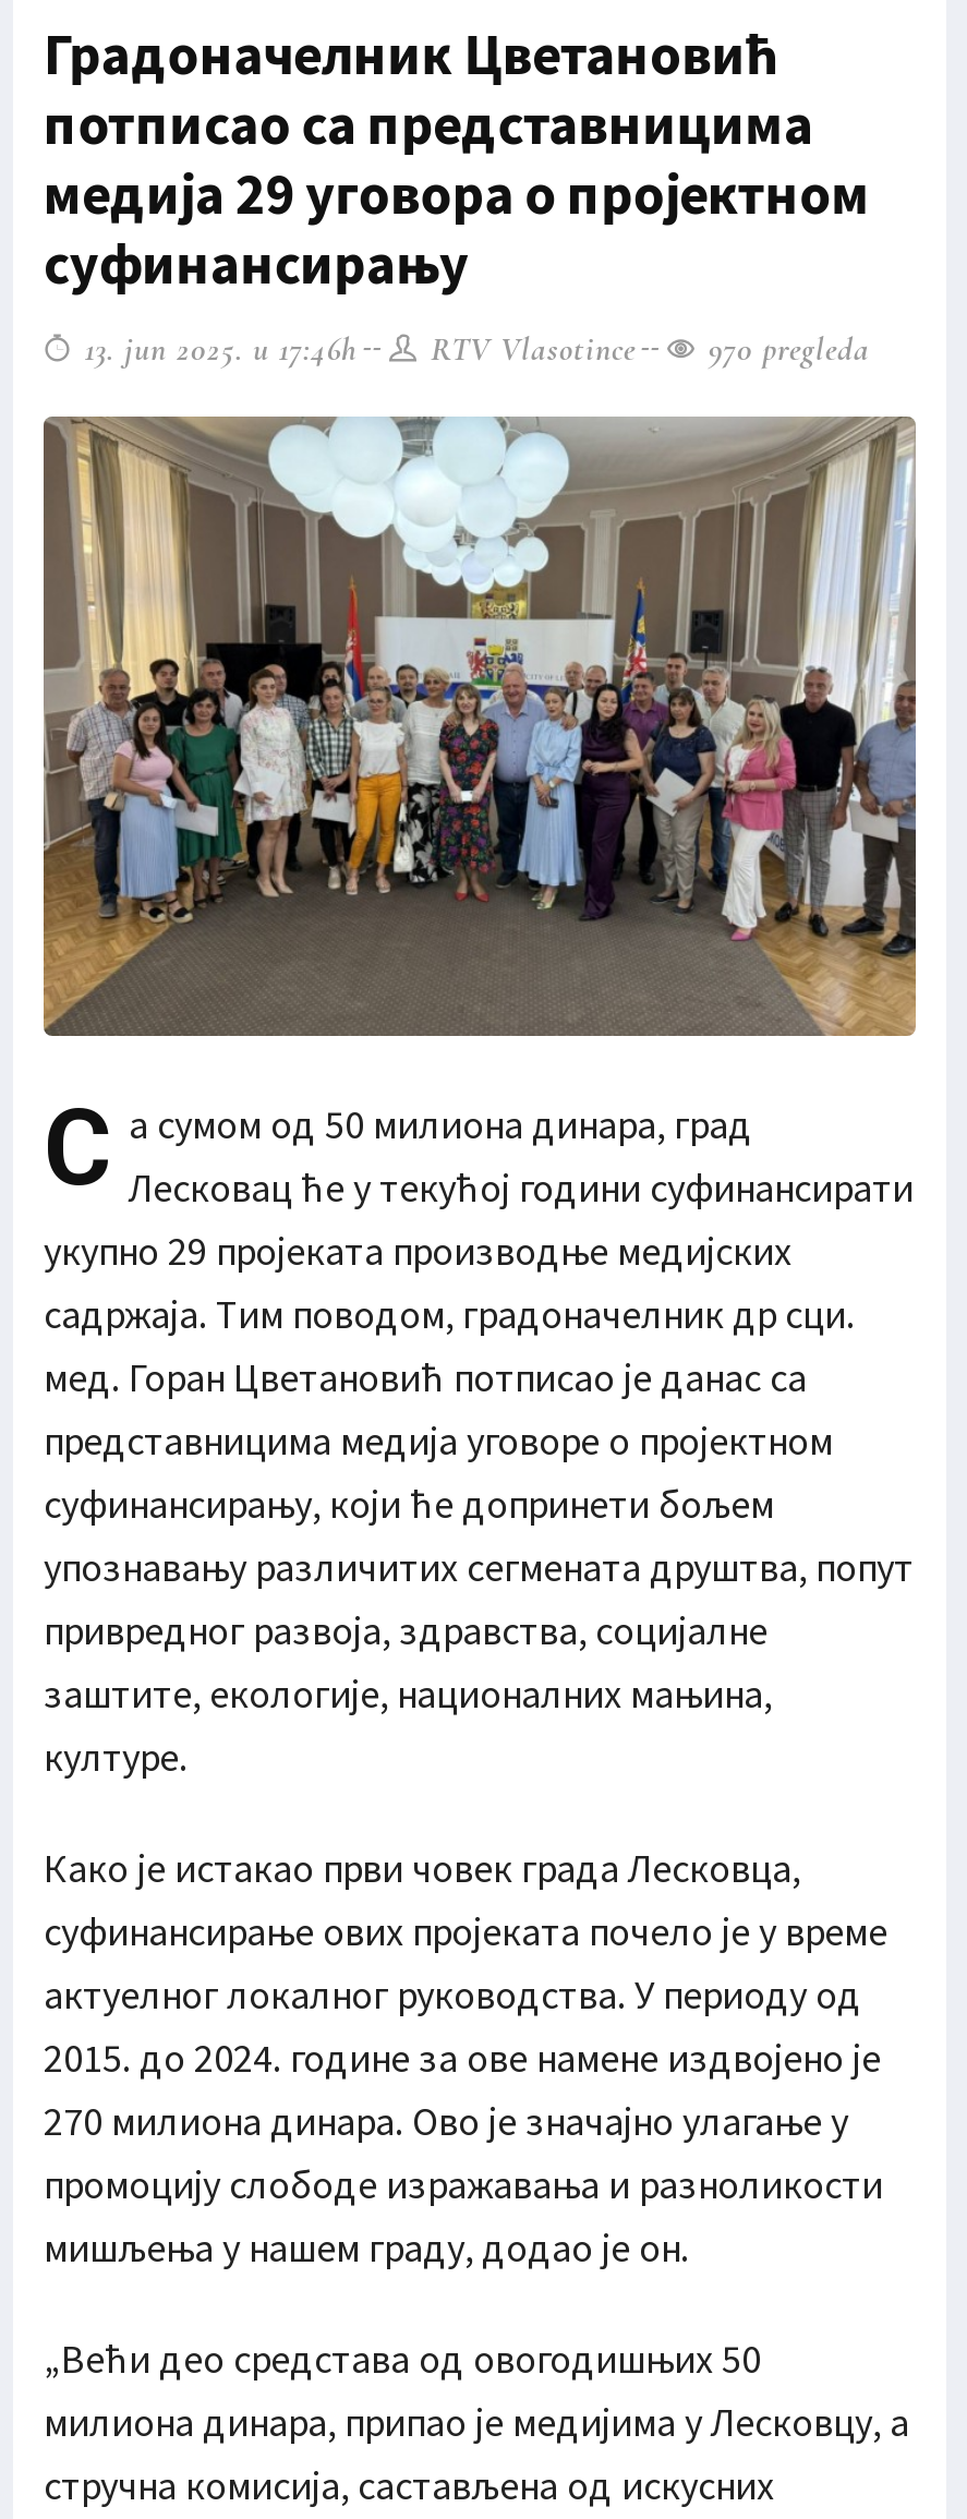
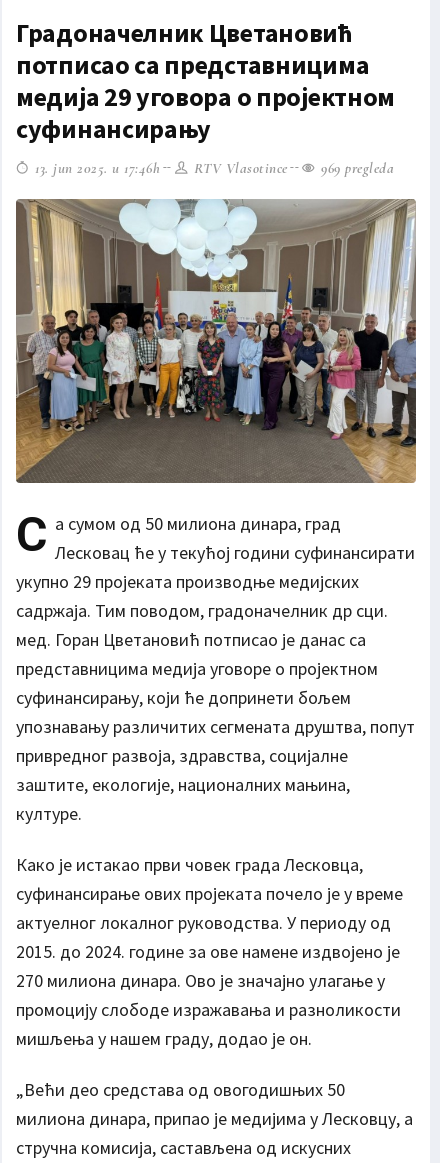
[75,329,870,369] 13. jun 2025. u 17:46h RTV Vlasotince 970 pregleda -> [30,159,394,177] 13. jun 2025. u 17:46h RTV Vlasotince 969 pregleda

